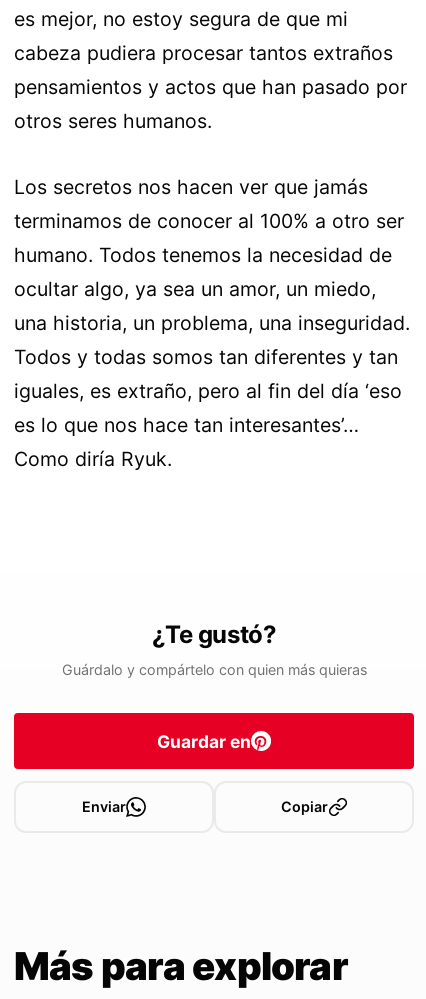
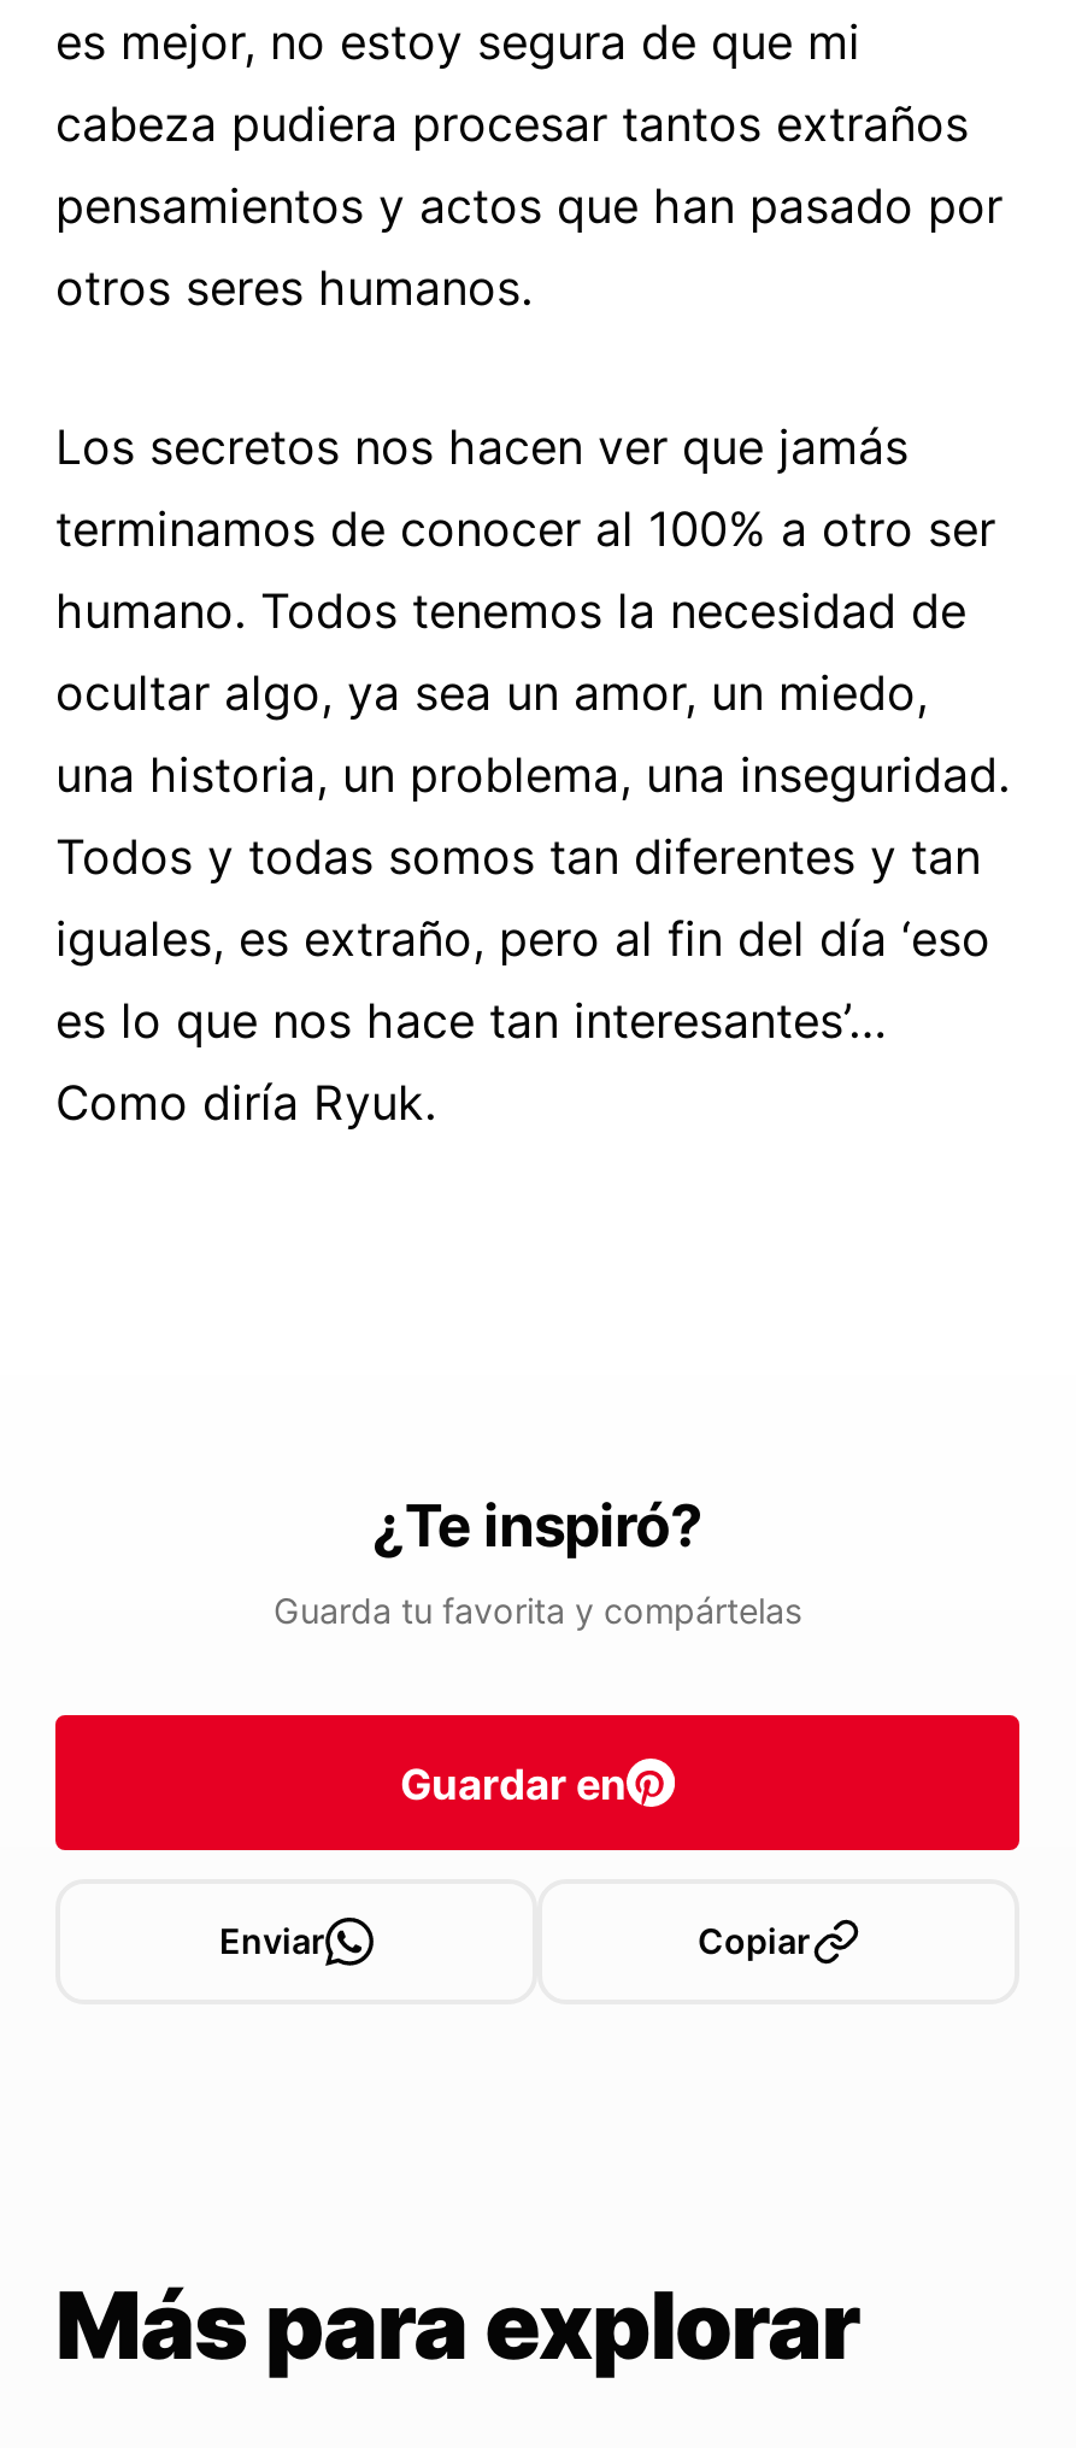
[61,620,366,678] ¿Te gustó? | Guárdalo y compártelo con quien más quieras -> [274,1491,801,1631] ¿Te inspiró? | Guarda tu favorita y compártelas

